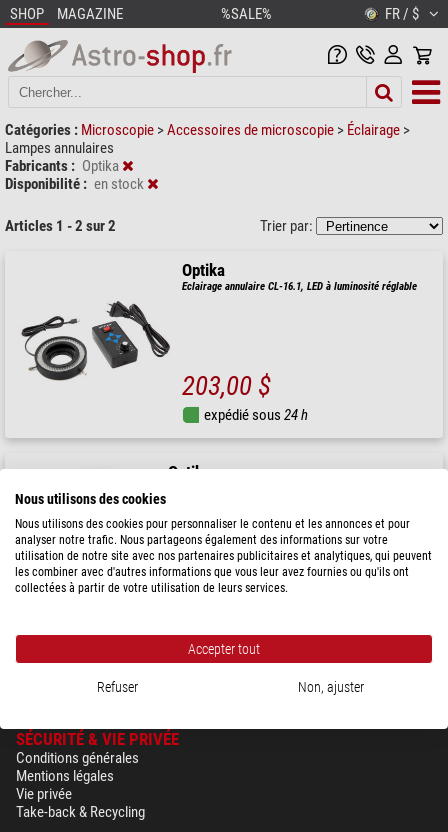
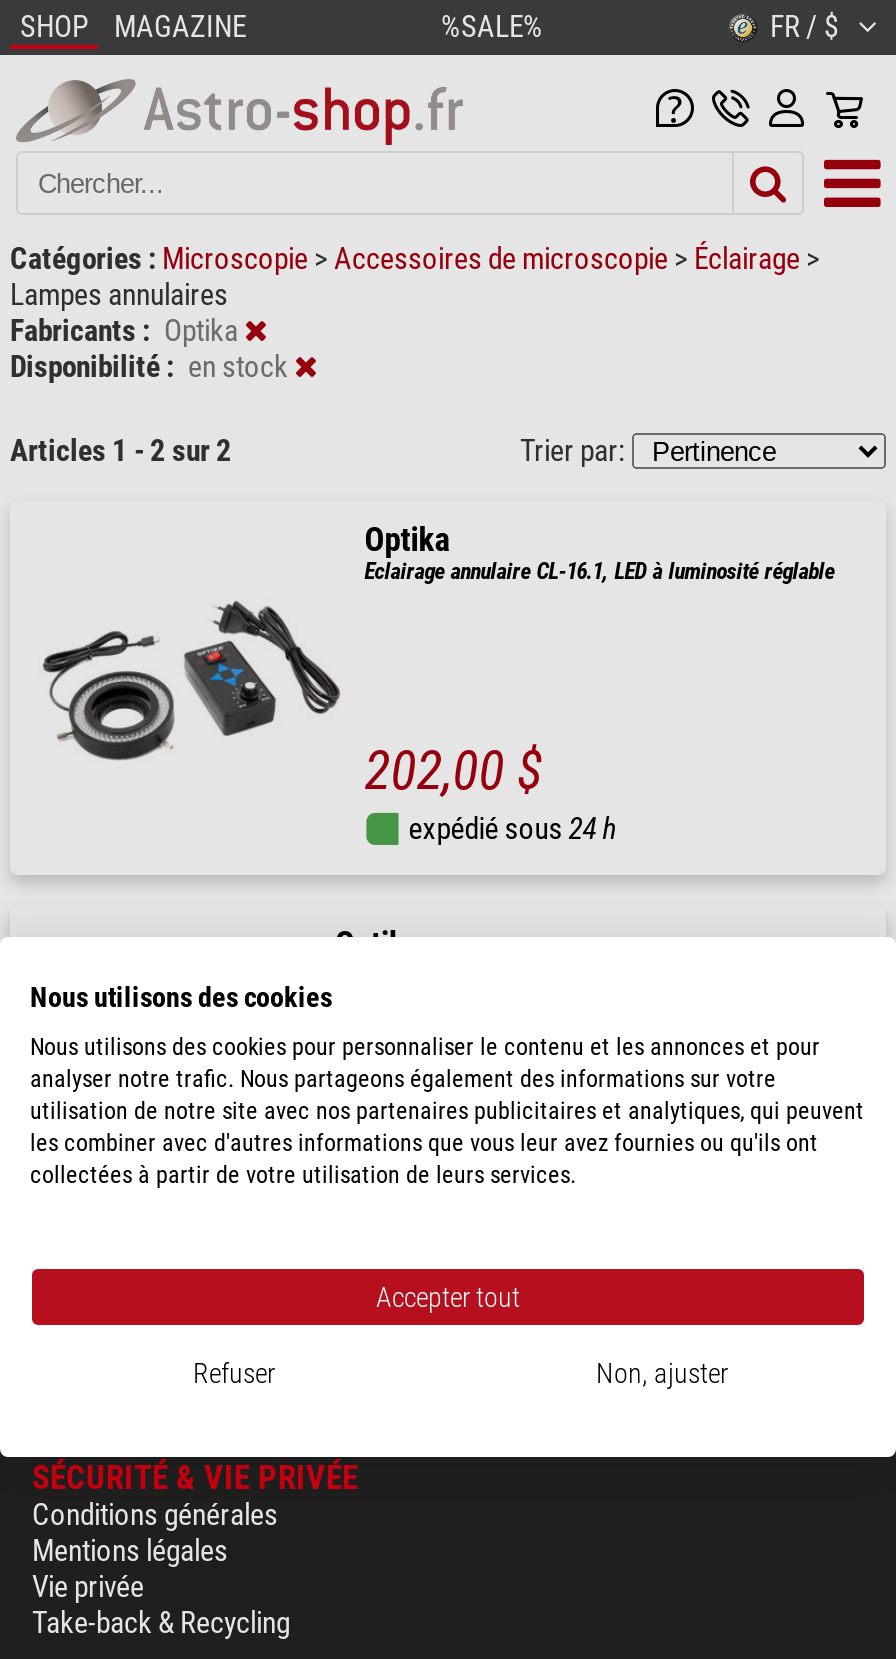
[182,370,271,402] 203,00 $ -> [364,739,542,803] 202,00 $

